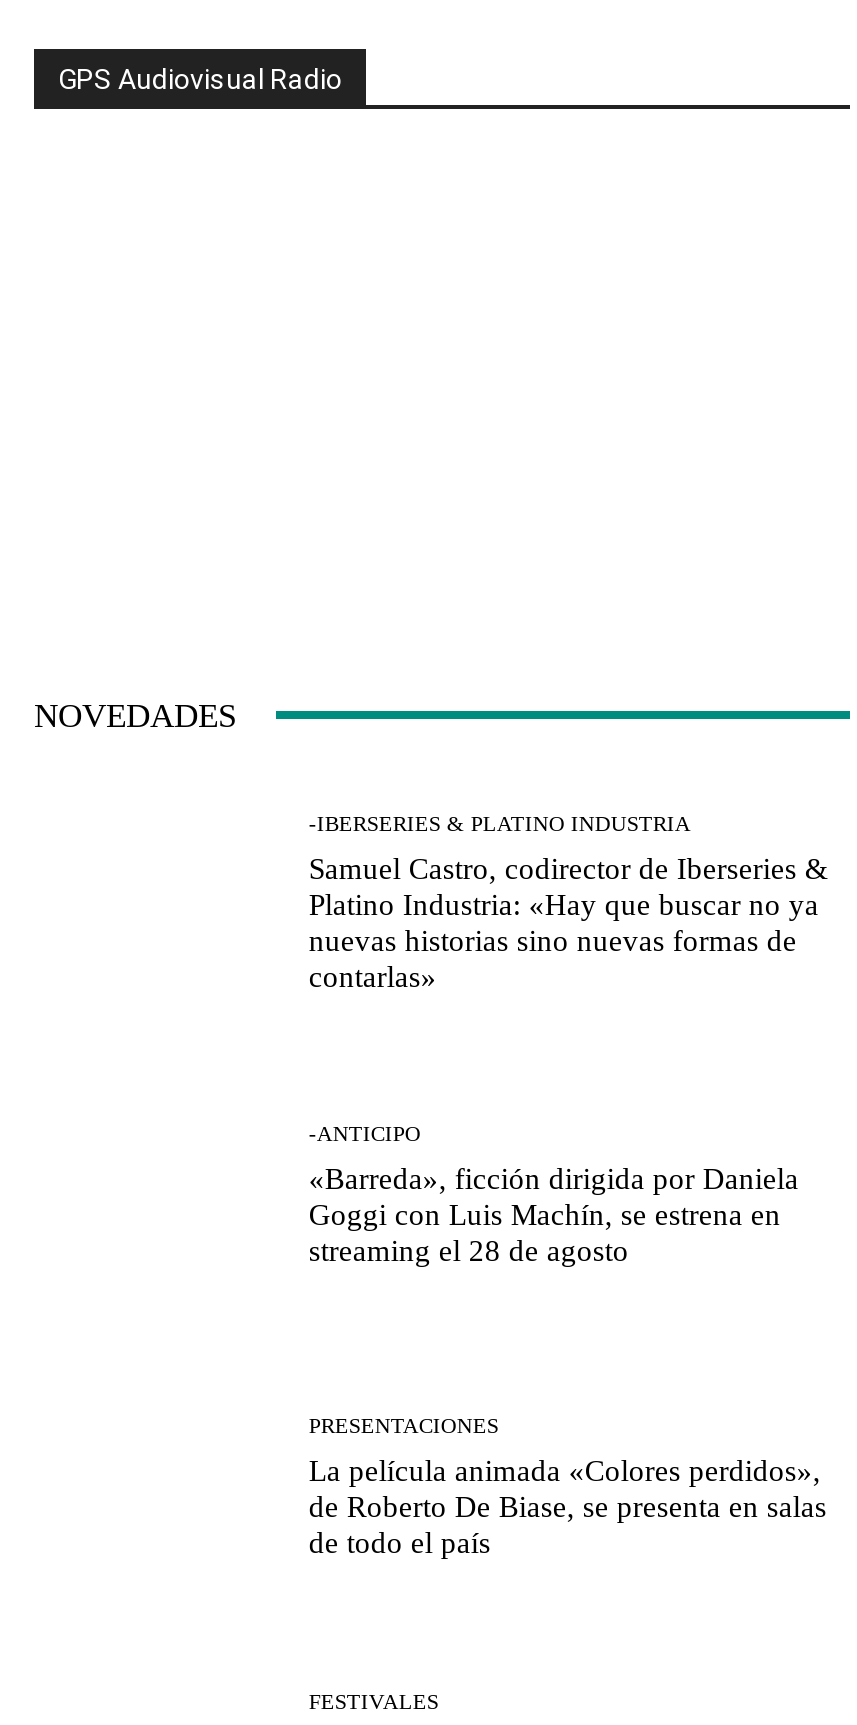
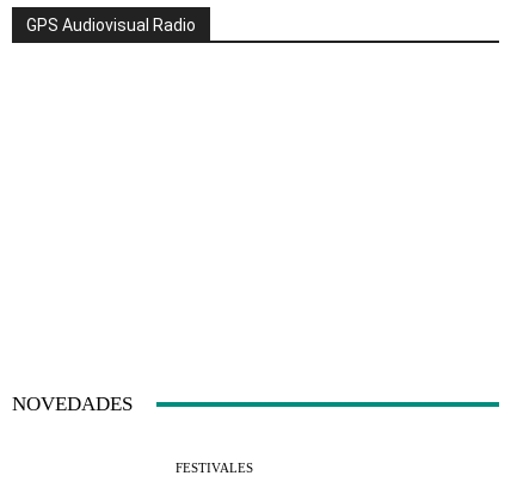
[309,810,829,992] -IBERSERIES & PLATINO INDUSTRIA | Samuel Castro, codirector de Iberseries & | Platino Industria: «Hay que buscar no ya | nuevas historias sino nuevas formas de | contarlas» -> none
[309,1121,799,1267] -ANTICIPO | «Barreda», ficción dirigida por Daniela | Goggi con Luis Machín, se estrena en | streaming el 28 de agosto -> none
[309,1413,827,1559] PRESENTACIONES | La película animada «Colores perdidos», | de Roberto De Biase, se presenta en salas | de todo el país -> none

